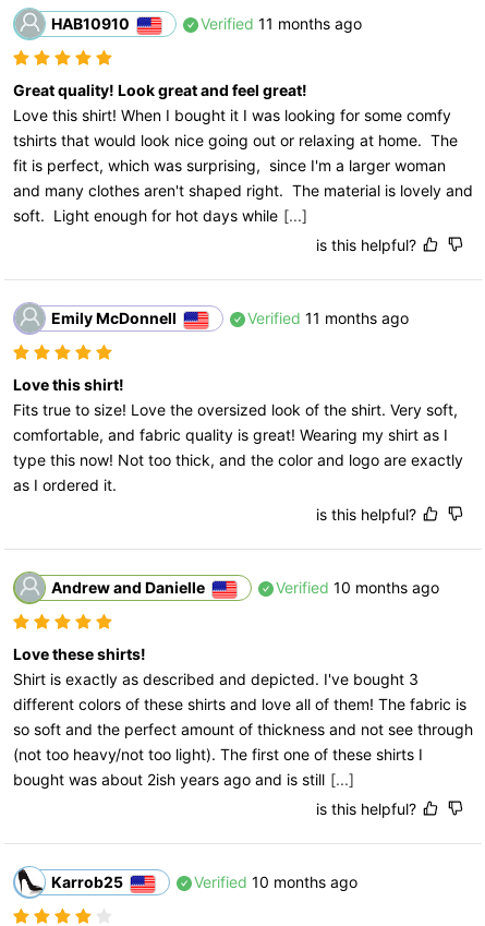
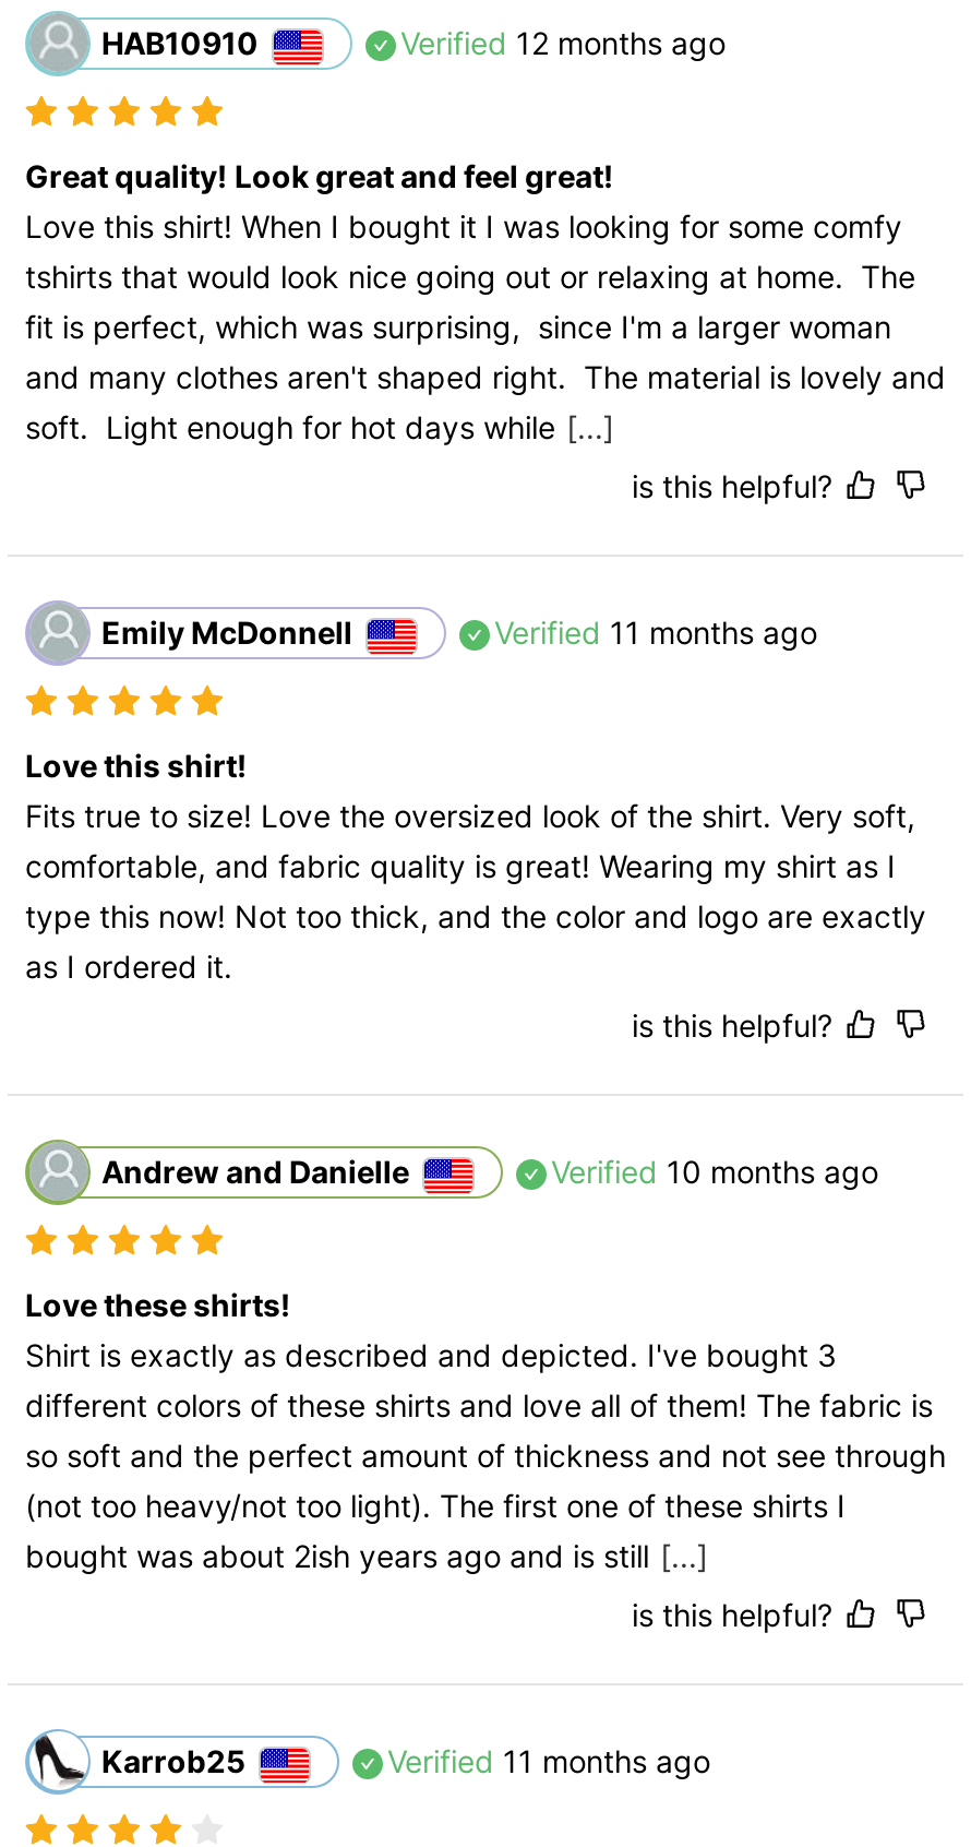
[201,14,362,33] Verified 11 months ago -> [400,24,726,62] Verified 12 months ago
[194,873,357,891] Verified 10 months ago -> [387,1743,710,1780] Verified 11 months ago

